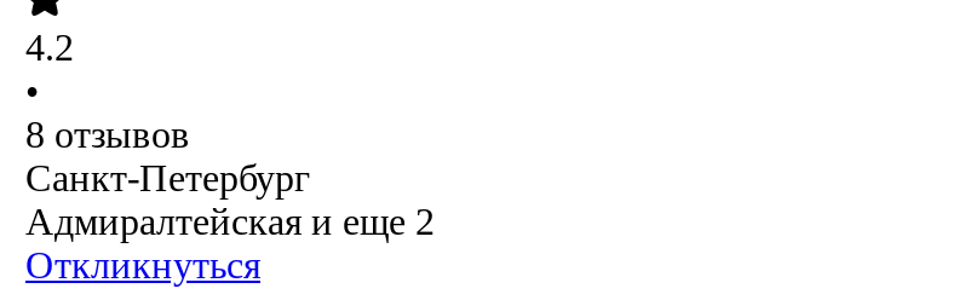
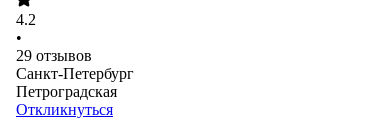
[25,115,190,156] 8 отзывов -> [16,47,92,64] 29 отзывов
[25,202,435,243] Адмиралтейская и еще 2 -> [16,83,117,100] Петроградская

